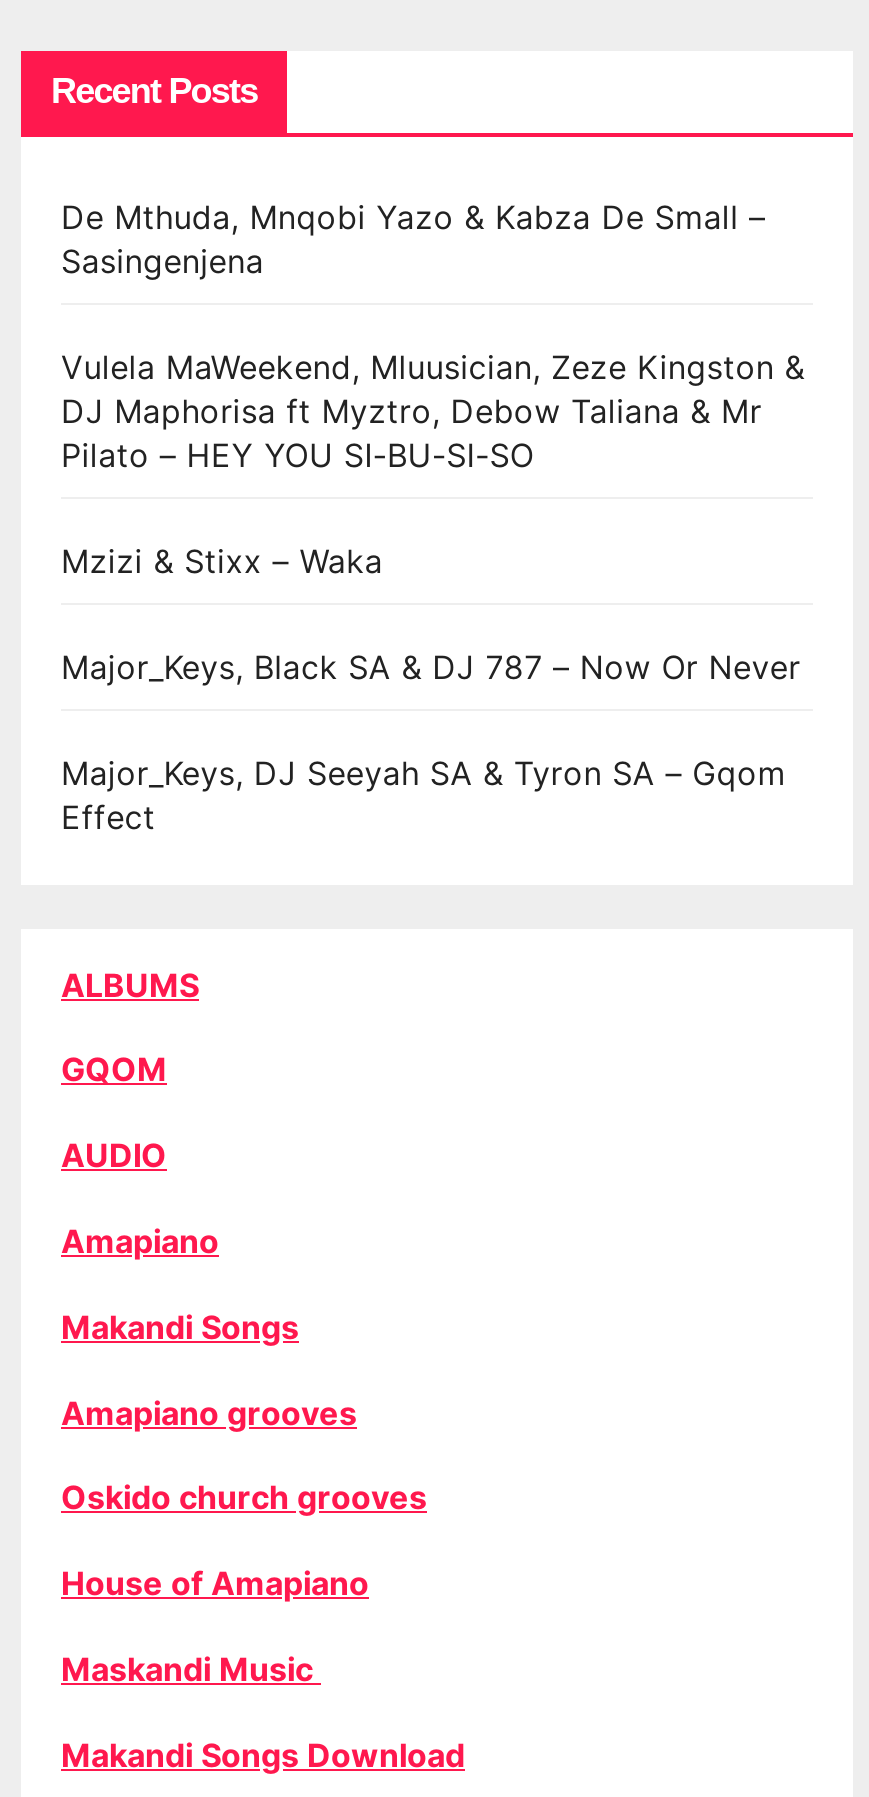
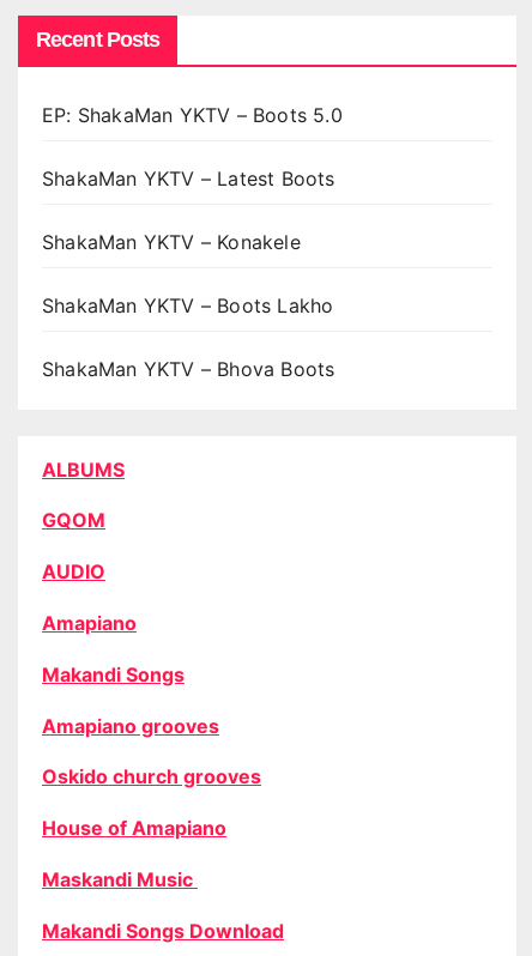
[61,197,765,281] De Mthuda, Mnqobi Yazo & Kabza De Small – | Sasingenjena -> [42,103,342,127] EP: ShakaMan YKTV – Boots 5.0
[61,347,805,475] Vulela MaWeekend, Mluusician, Zeze Kingston & | DJ Maphorisa ft Myztro, Debow Taliana & Mr | Pilato – HEY YOU SI-BU-SI-SO -> [42,167,335,190] ShakaMan YKTV – Latest Boots
[61,541,383,581] Mzizi & Stixx – Waka -> [42,230,301,254] ShakaMan YKTV – Konakele
[61,647,801,687] Major_Keys, Black SA & DJ 787 – Now Or Never -> [42,294,334,317] ShakaMan YKTV – Boots Lakho
[61,753,786,837] Major_Keys, DJ Seeyah SA & Tyron SA – Gqom | Effect -> [42,357,335,381] ShakaMan YKTV – Bhova Boots

